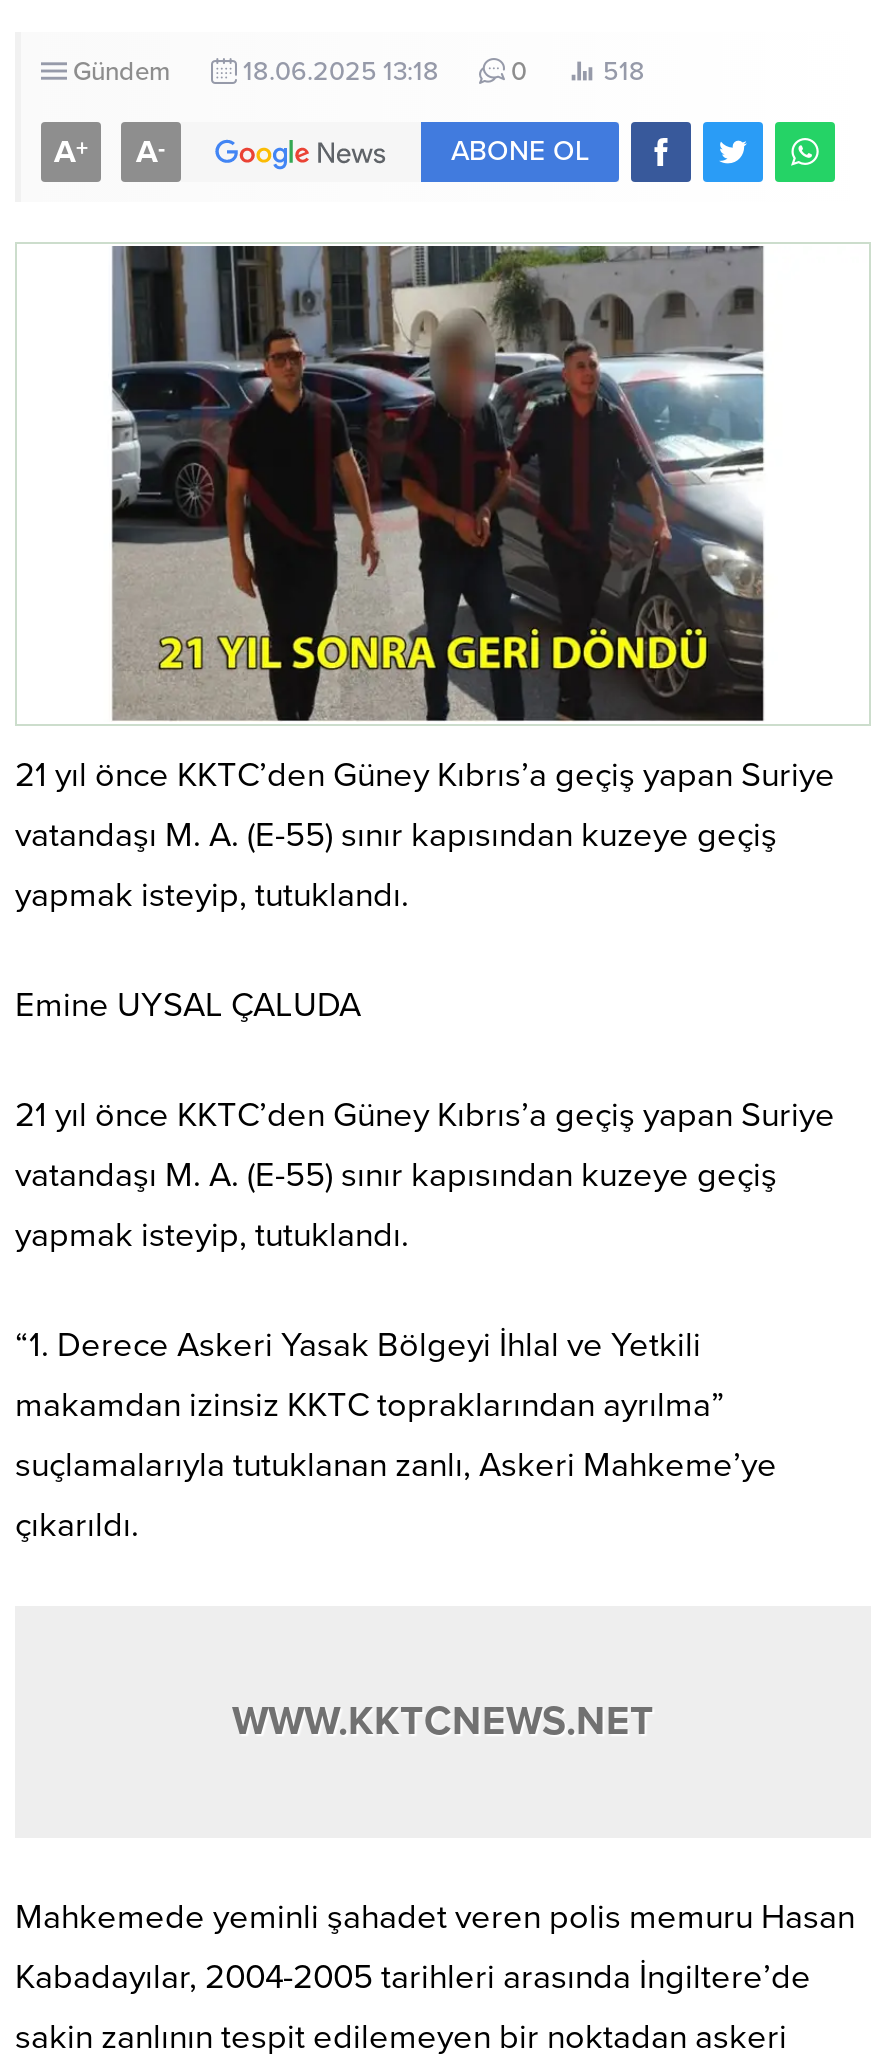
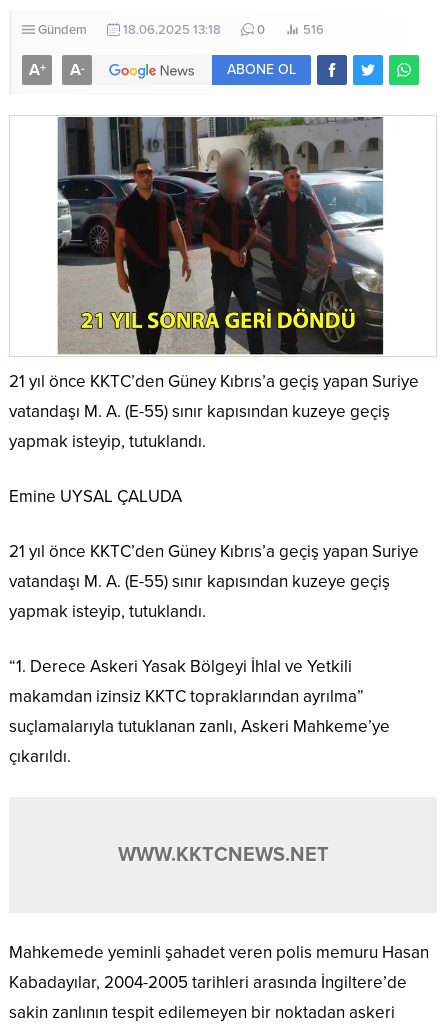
[603,56,645,88] 518 -> [303,22,324,38] 516

